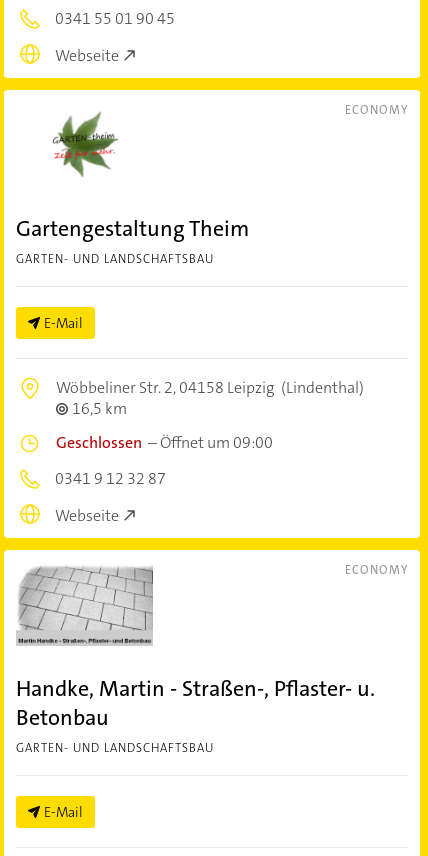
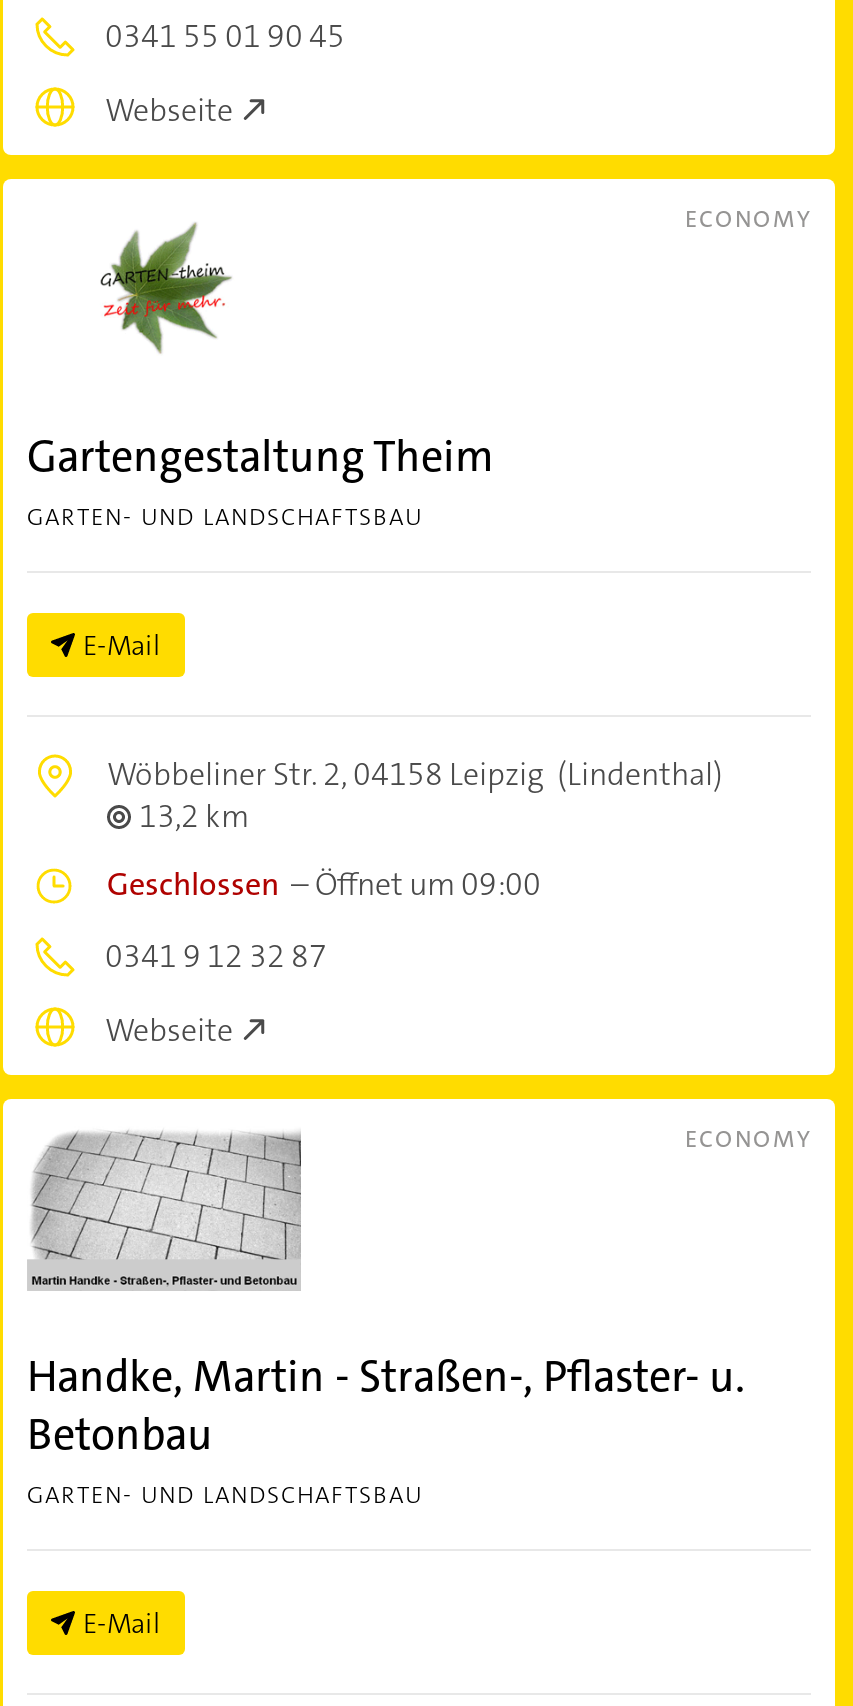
[72,398,127,419] 16,5 km -> [139,795,249,837] 13,2 km

